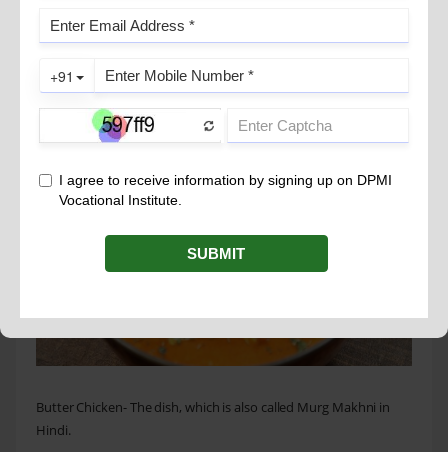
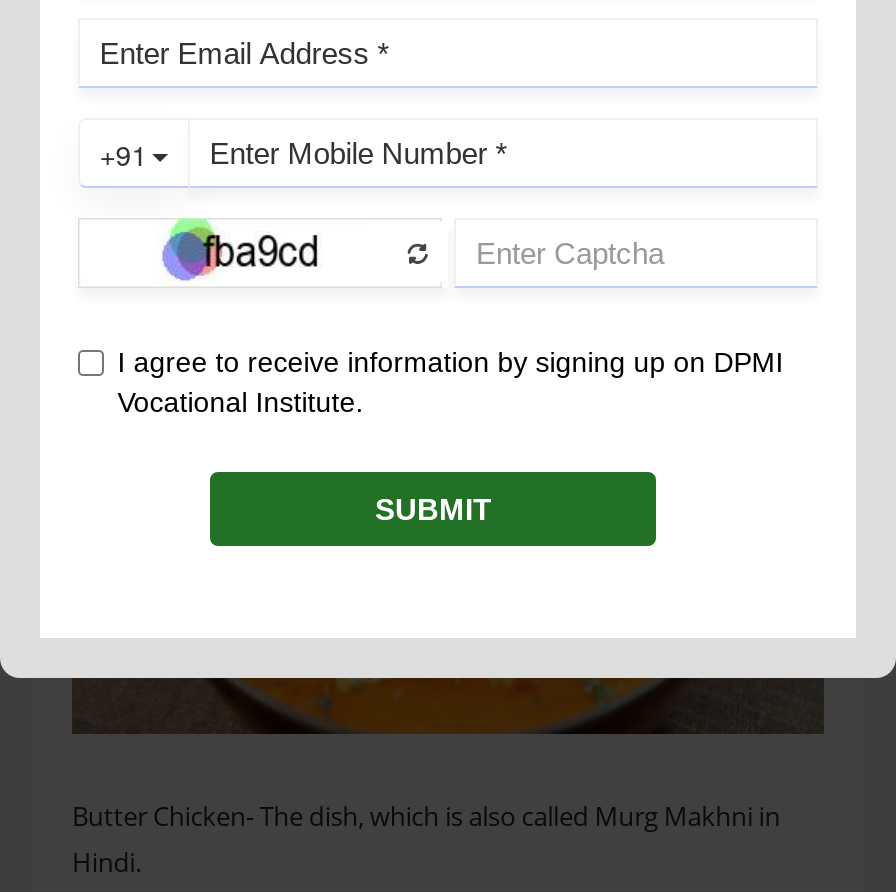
[82,109,159,143] [image] -> [162,218,320,286] [image]

